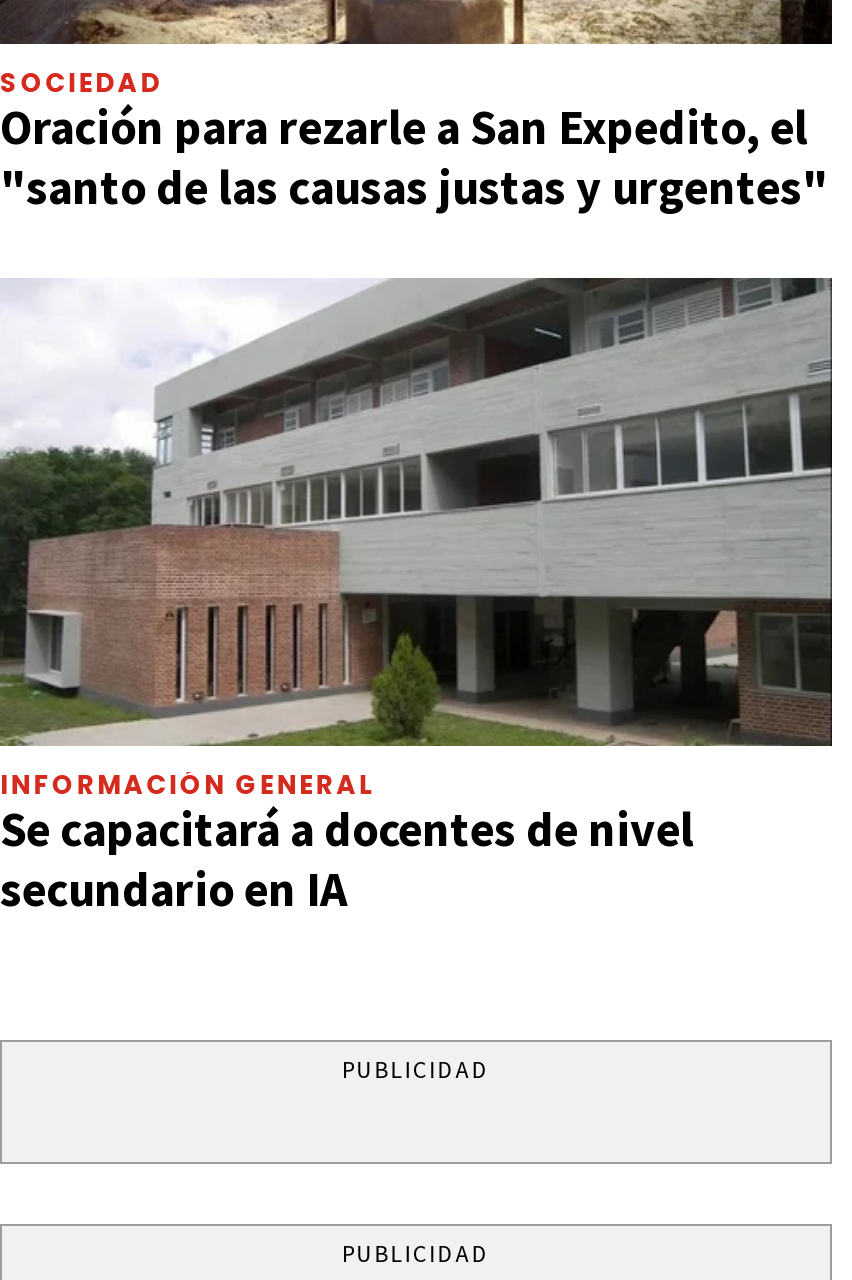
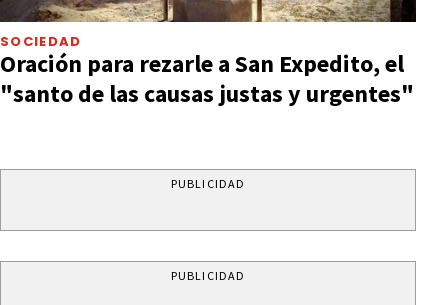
[0,276,832,920] [image] | INFORMACIÓN GENERAL | Se capacitará a docentes de nivel | secundario en IA -> none

